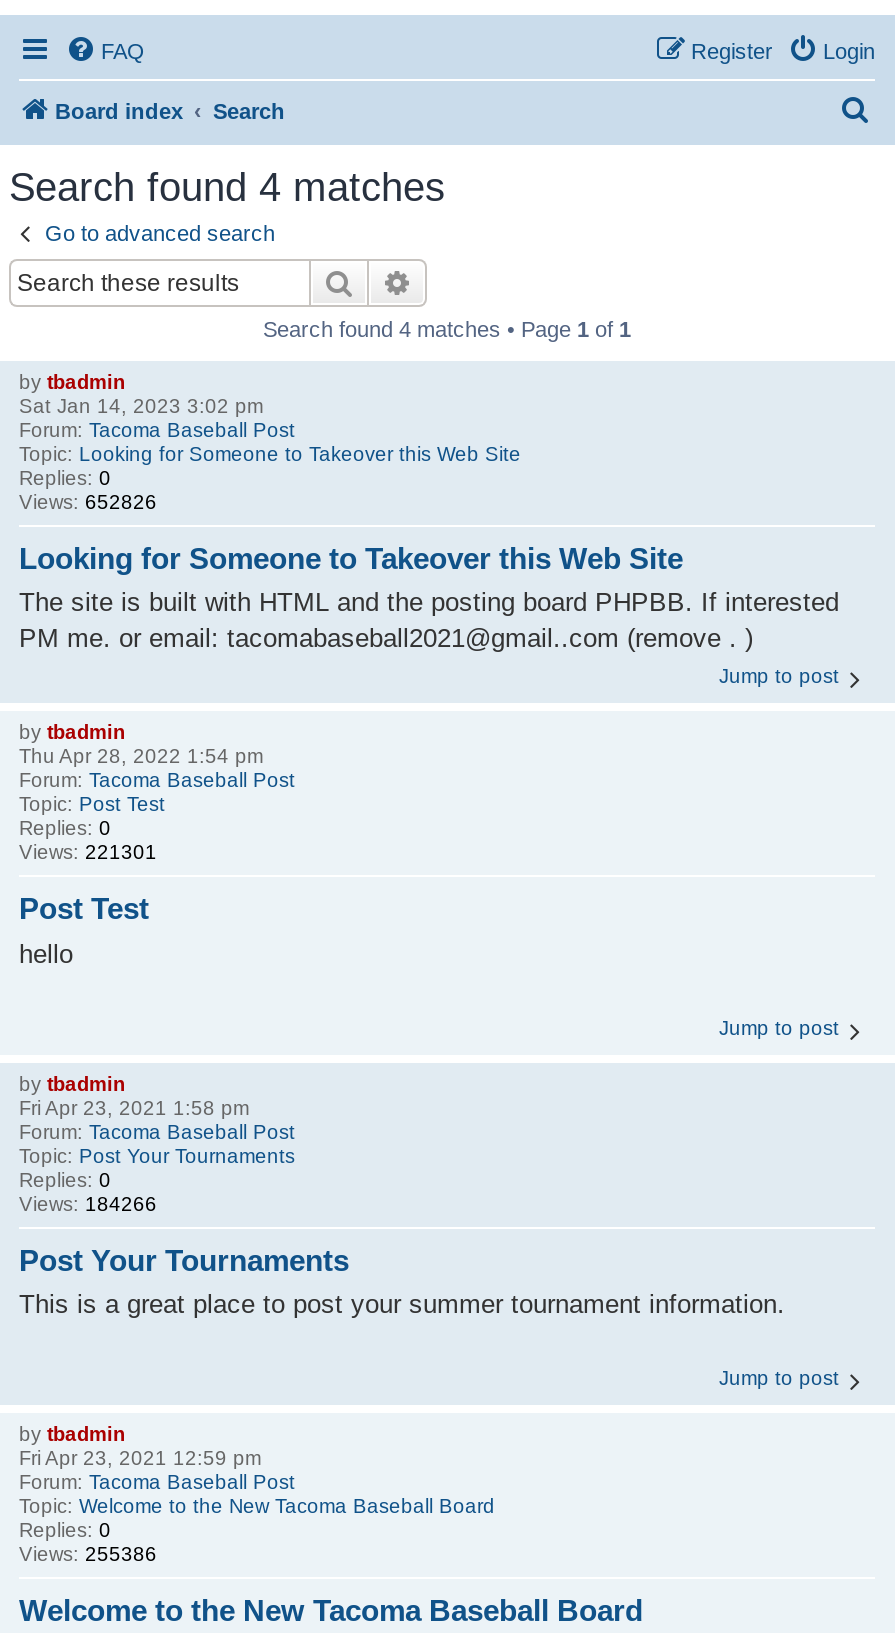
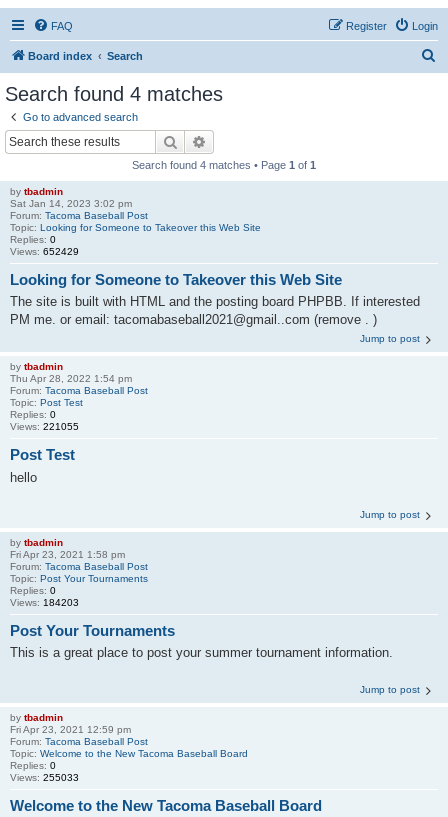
[19,490,157,512] Views: 652826 -> [10,245,79,256] Views: 652429
[19,841,157,863] Views: 221301 -> [10,421,79,432] Views: 221055
[19,1192,157,1214] Views: 184266 -> [10,596,79,607] Views: 184203
[19,1543,157,1565] Views: 255386 -> [10,772,79,783] Views: 255033

